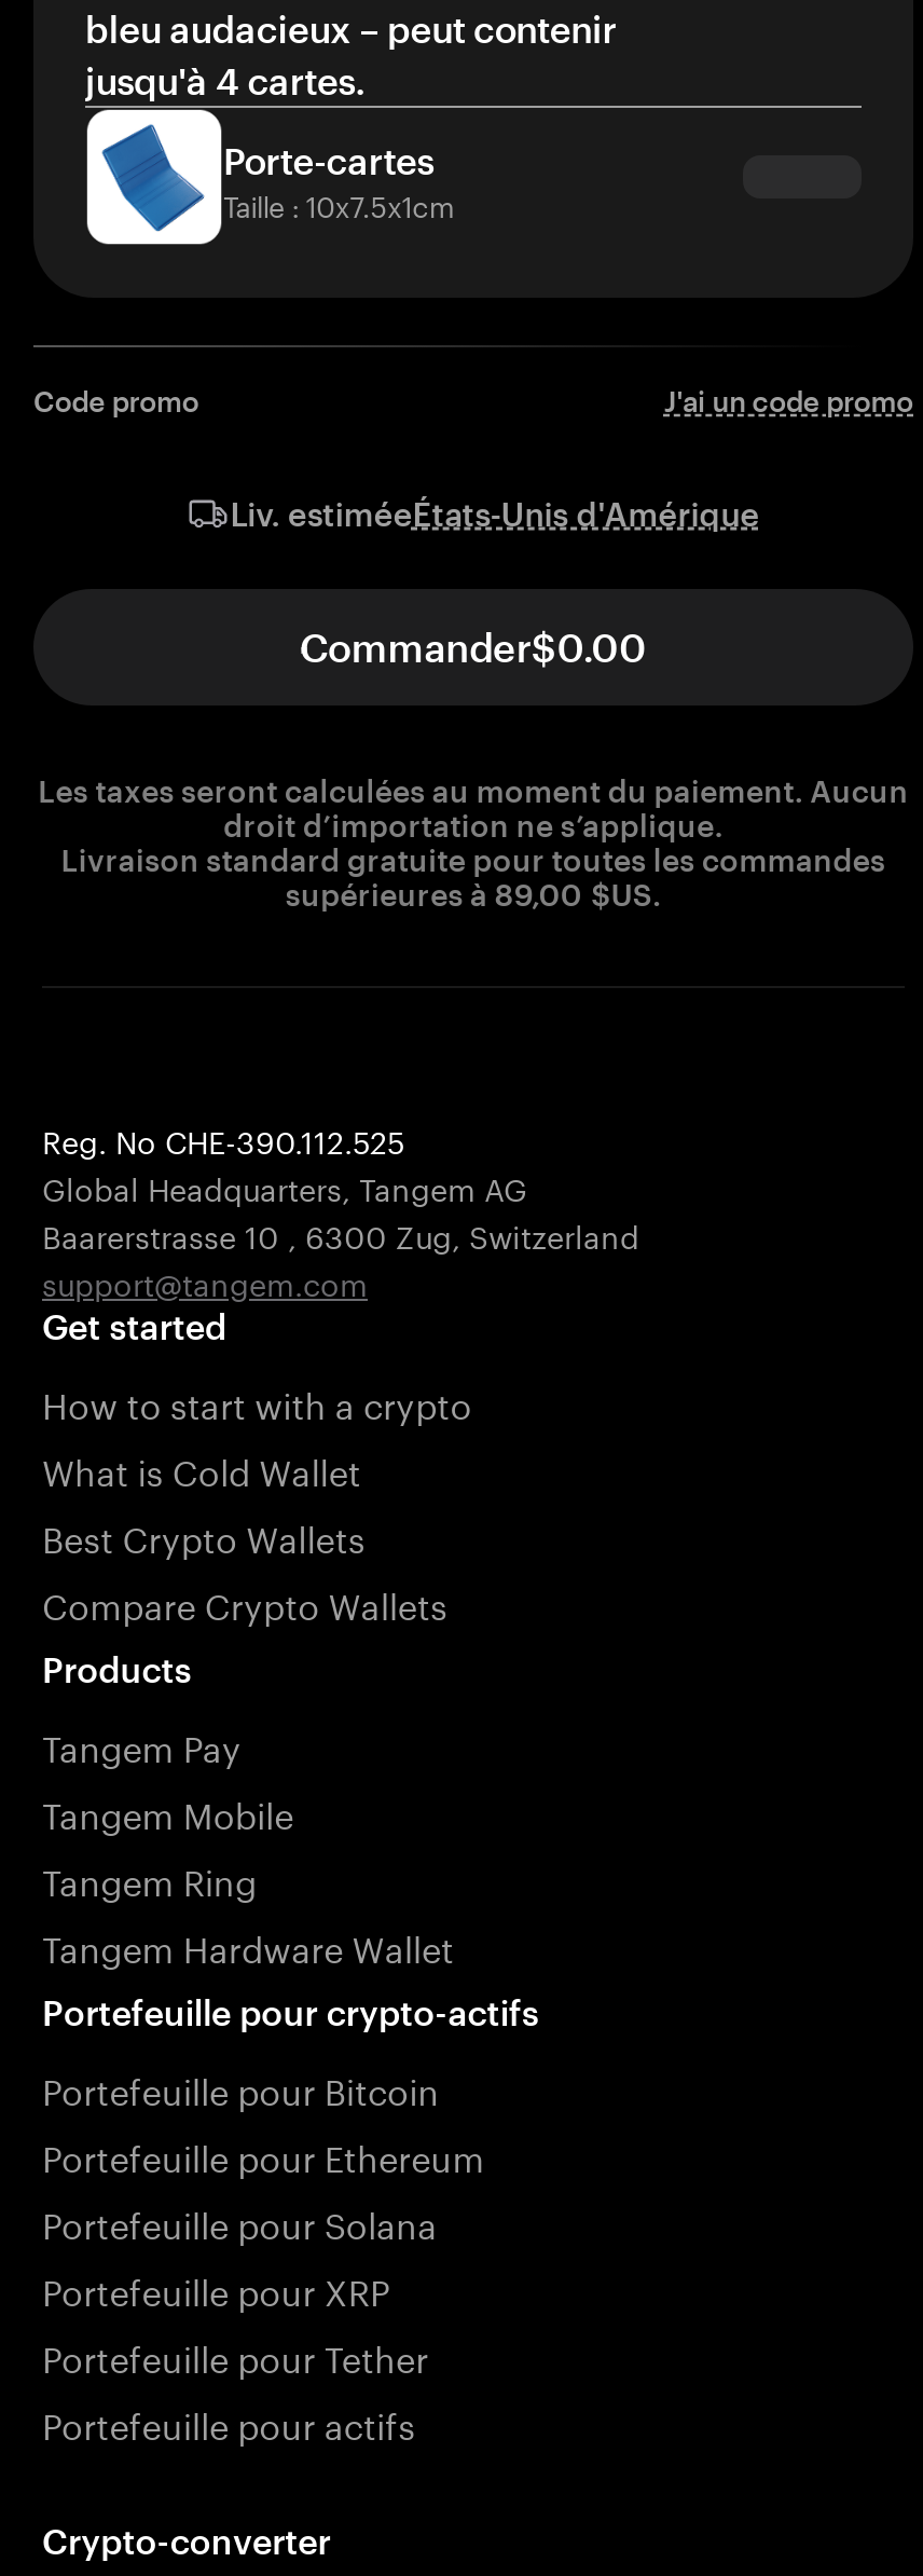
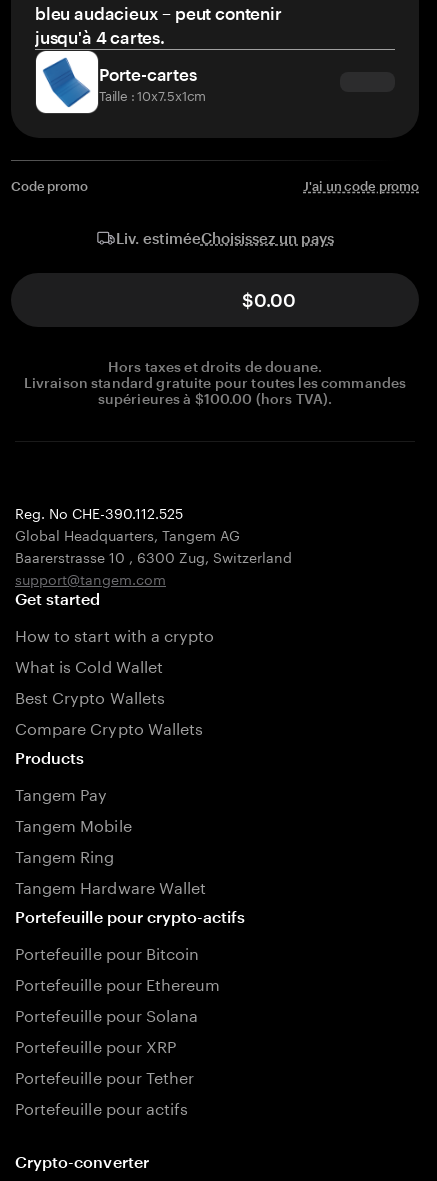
[230,493,760,533] Liv. estiméeÉtats-Unis d'Amérique -> [116,228,334,247] Liv. estiméeChoisissez un pays
[300,624,647,671] Commander$0.00 -> [242,289,295,311] $0.00
[38,772,909,844] Les taxes seront calculées au moment du paiement. Aucun | droit d’importation ne s’applique. -> [108,358,322,375] Hors taxes et droits de douane.
[285,876,661,913] supérieures à 89,00 $US. -> [98,390,332,407] supérieures à $100.00 (hors TVA).

